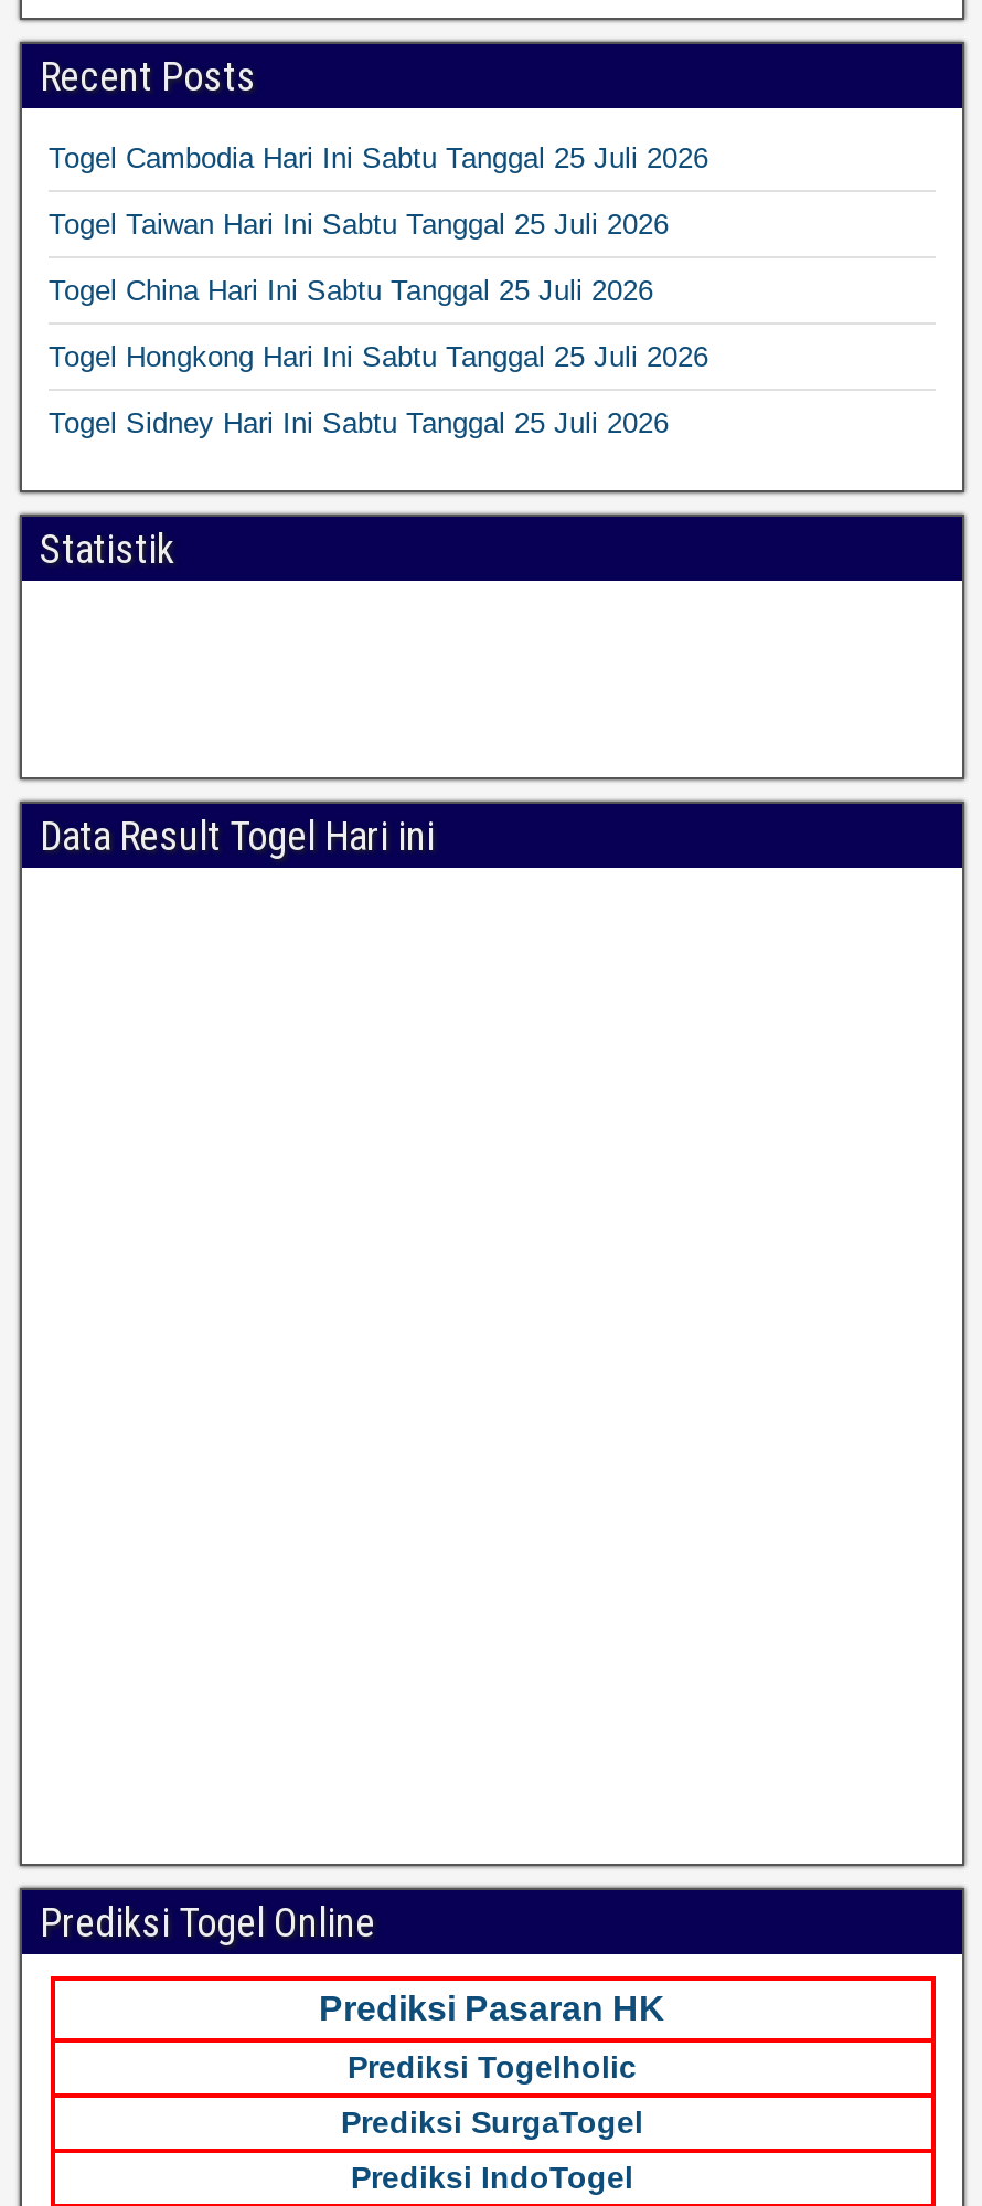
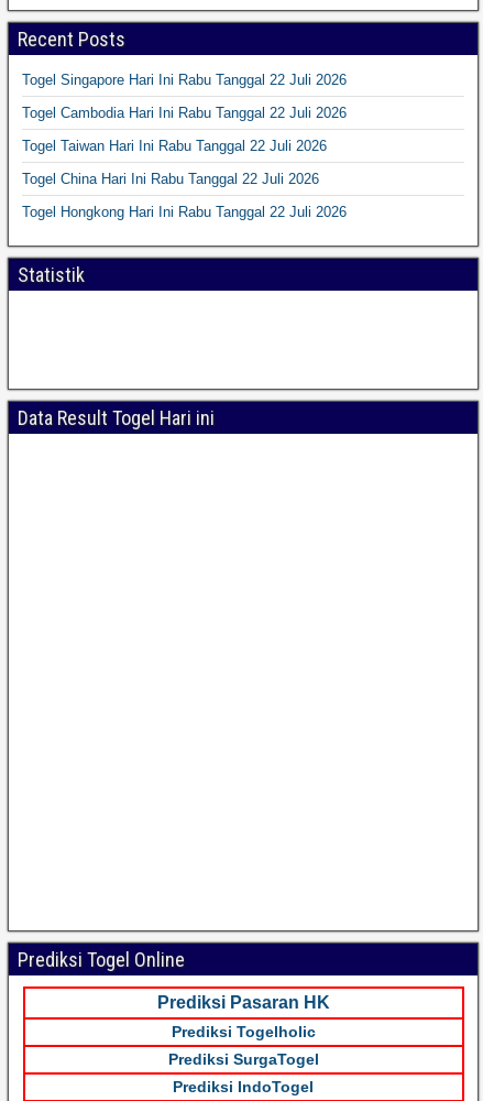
[49,140,708,173] Togel Cambodia Hari Ini Sabtu Tanggal 25 Juli 2026 -> [22,71,347,88] Togel Singapore Hari Ini Rabu Tanggal 22 Juli 2026
[49,206,669,240] Togel Taiwan Hari Ini Sabtu Tanggal 25 Juli 2026 -> [22,104,347,121] Togel Cambodia Hari Ini Rabu Tanggal 22 Juli 2026
[49,273,653,306] Togel China Hari Ini Sabtu Tanggal 25 Juli 2026 -> [22,137,327,154] Togel Taiwan Hari Ini Rabu Tanggal 22 Juli 2026
[49,339,708,372] Togel Hongkong Hari Ini Sabtu Tanggal 25 Juli 2026 -> [22,170,319,187] Togel China Hari Ini Rabu Tanggal 22 Juli 2026
[49,405,669,438] Togel Sidney Hari Ini Sabtu Tanggal 25 Juli 2026 -> [22,203,347,220] Togel Hongkong Hari Ini Rabu Tanggal 22 Juli 2026

